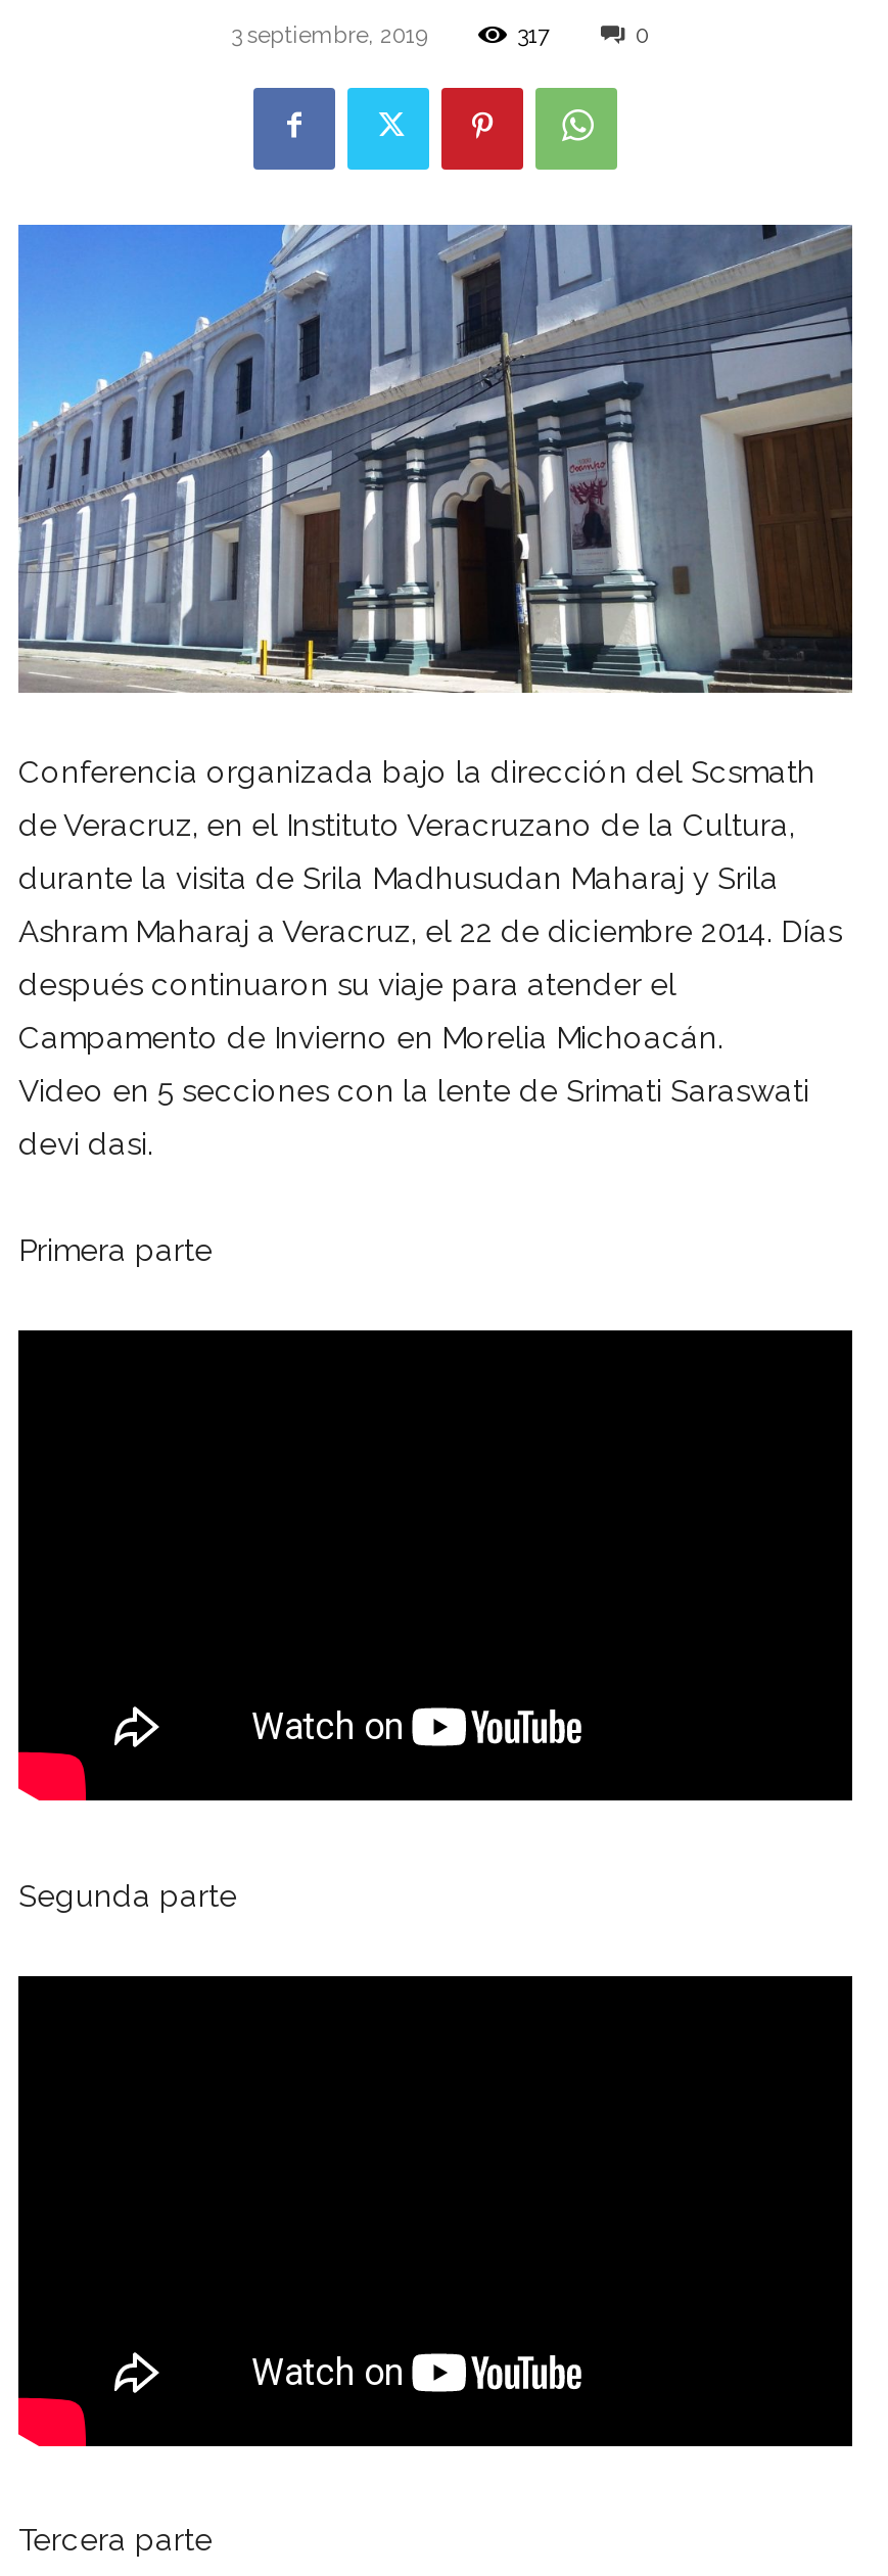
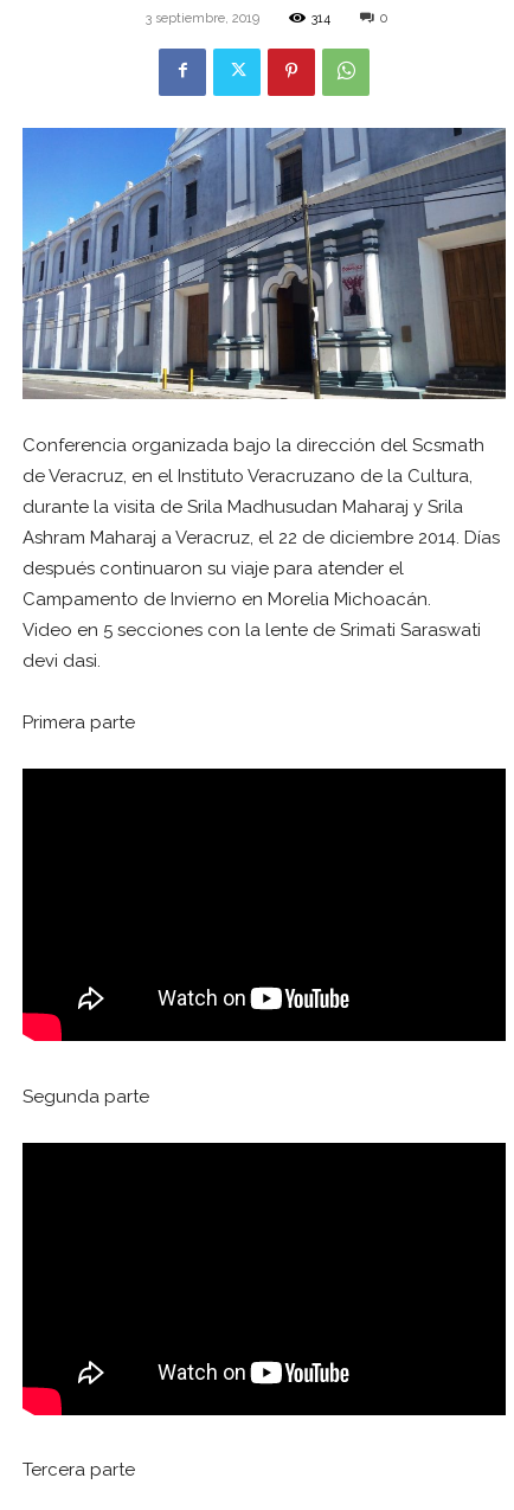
[517,22,550,48] 317 -> [311,10,330,26] 314

